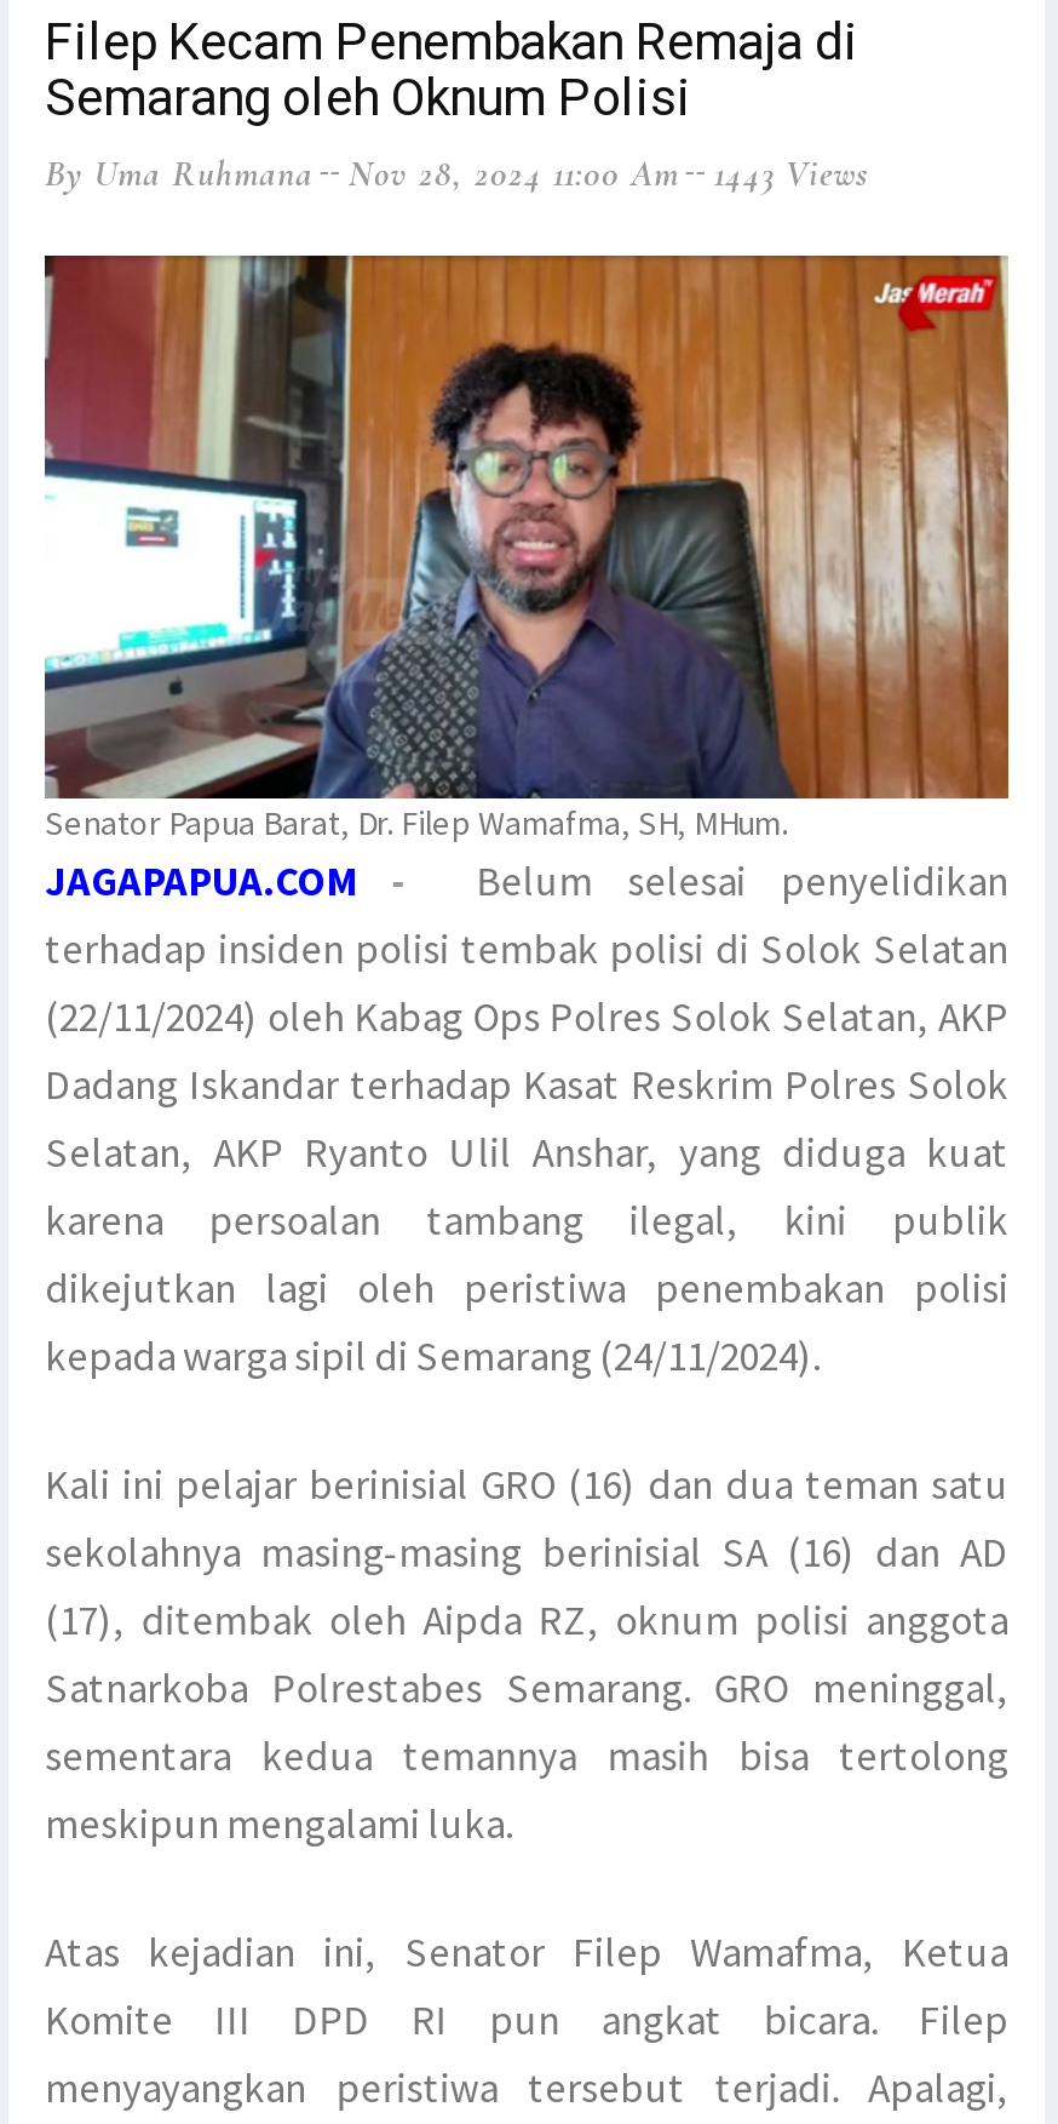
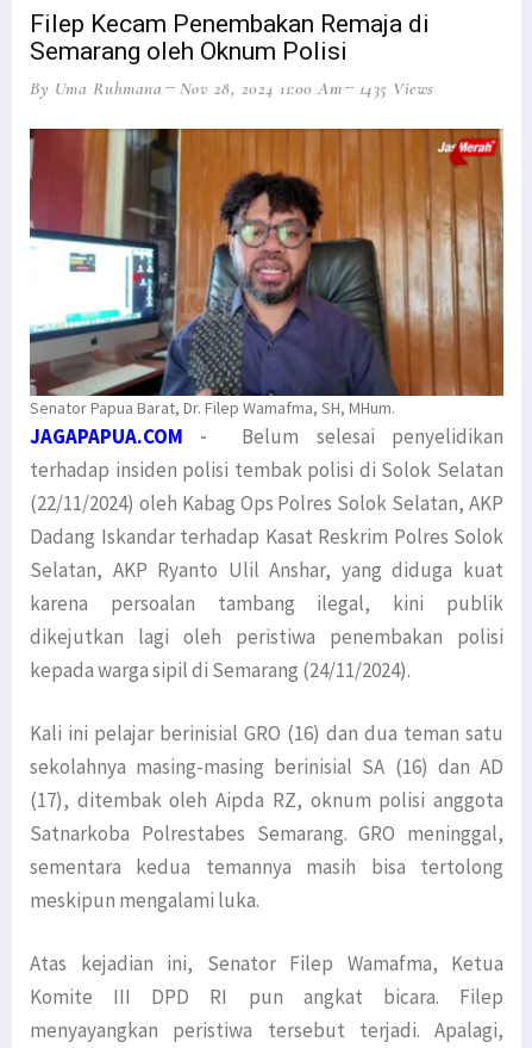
[45,151,869,195] By Uma Ruhmana Nov 28, 2024 11:00 Am 1443 Views -> [30,77,434,99] By Uma Ruhmana Nov 28, 2024 11:00 Am 1435 Views

